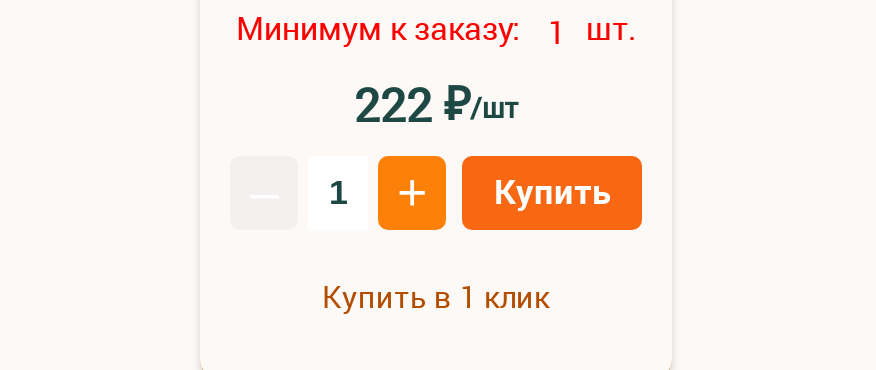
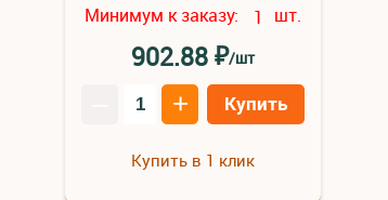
[354,72,518,135] 222 ₽/шт -> [131,39,255,73] 902.88 ₽/шт

